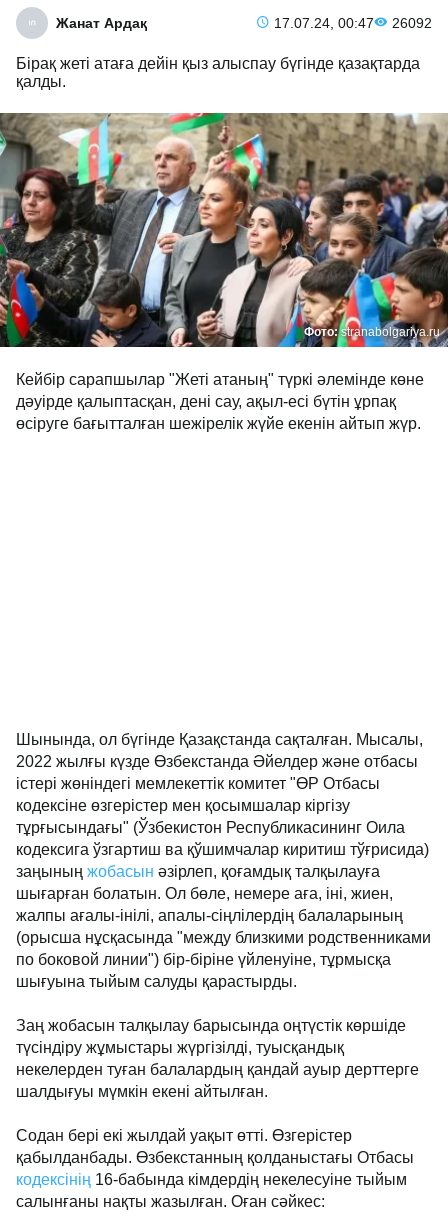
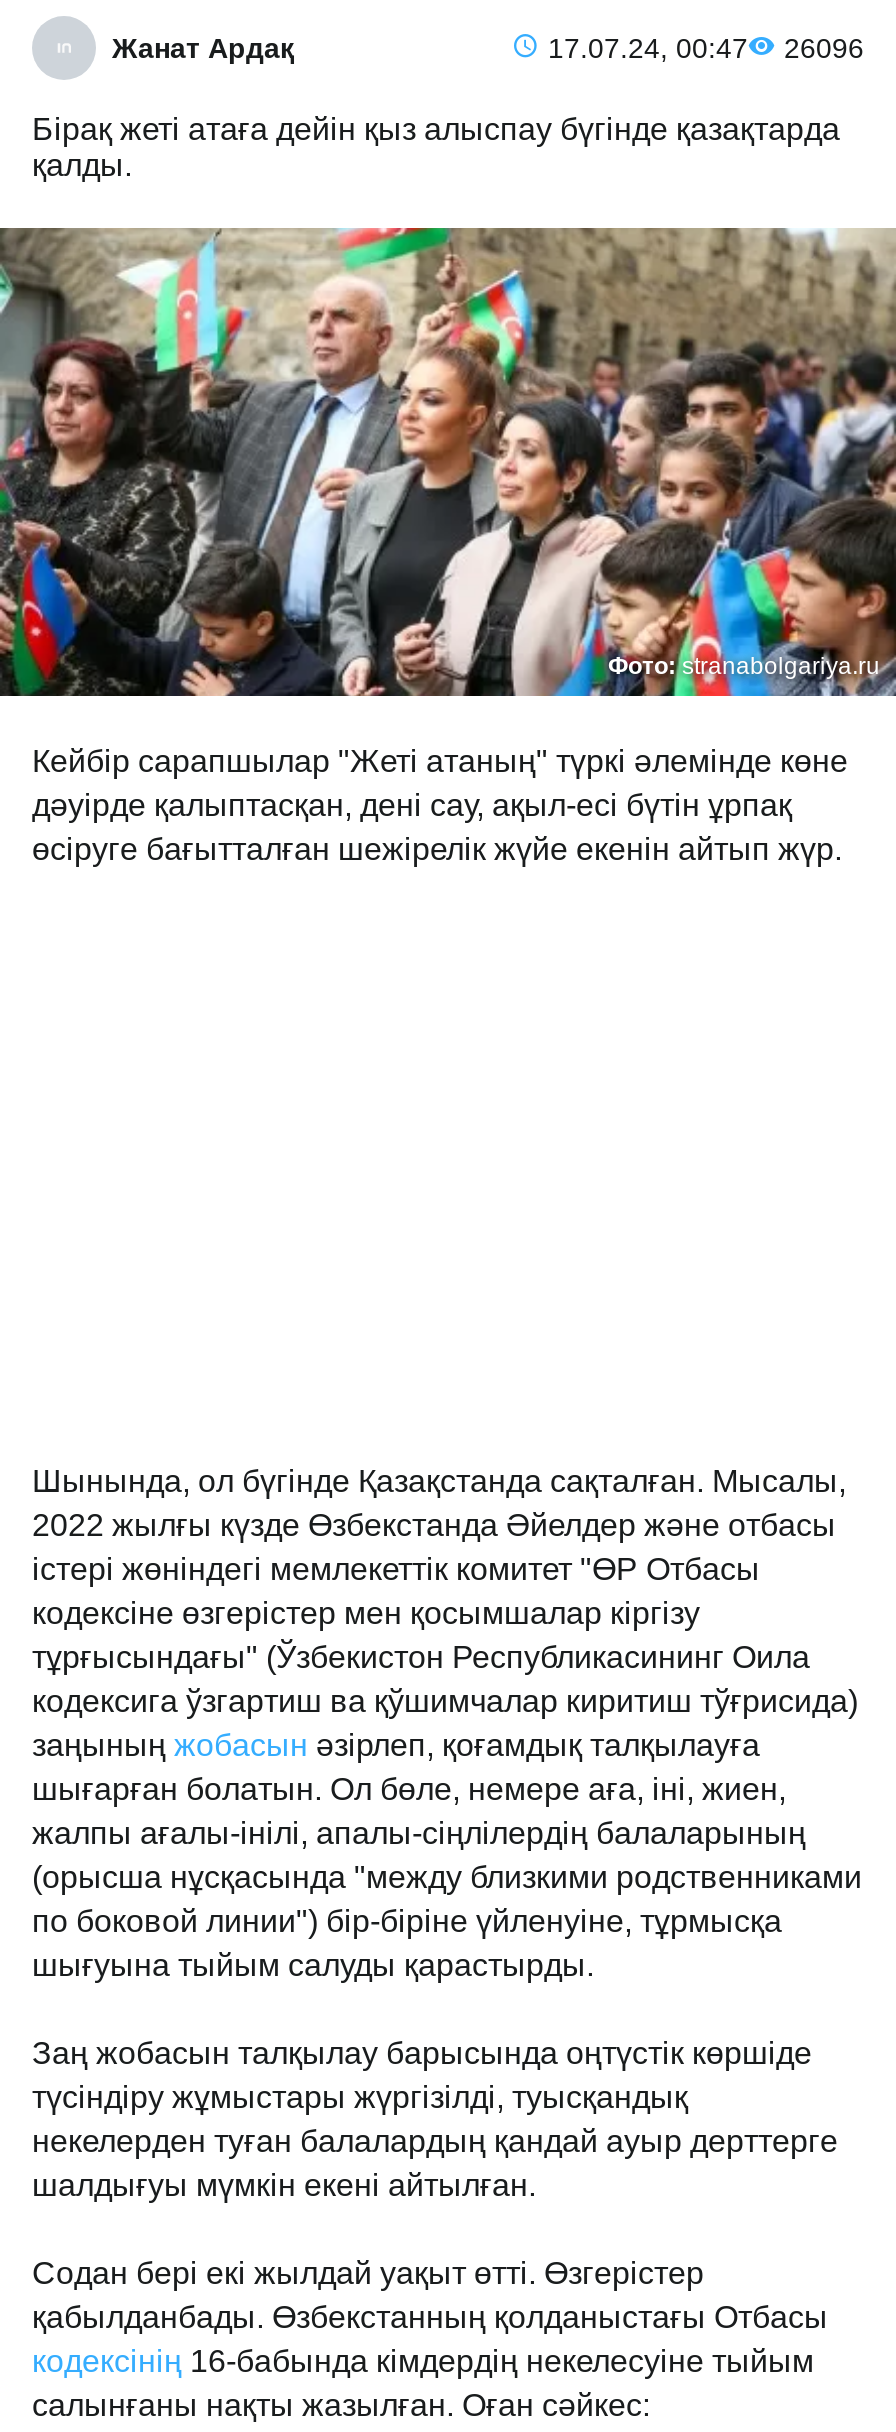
[274,15,432,31] 17.07.24, 00:47 26092 -> [548,32,864,64] 17.07.24, 00:47 26096

